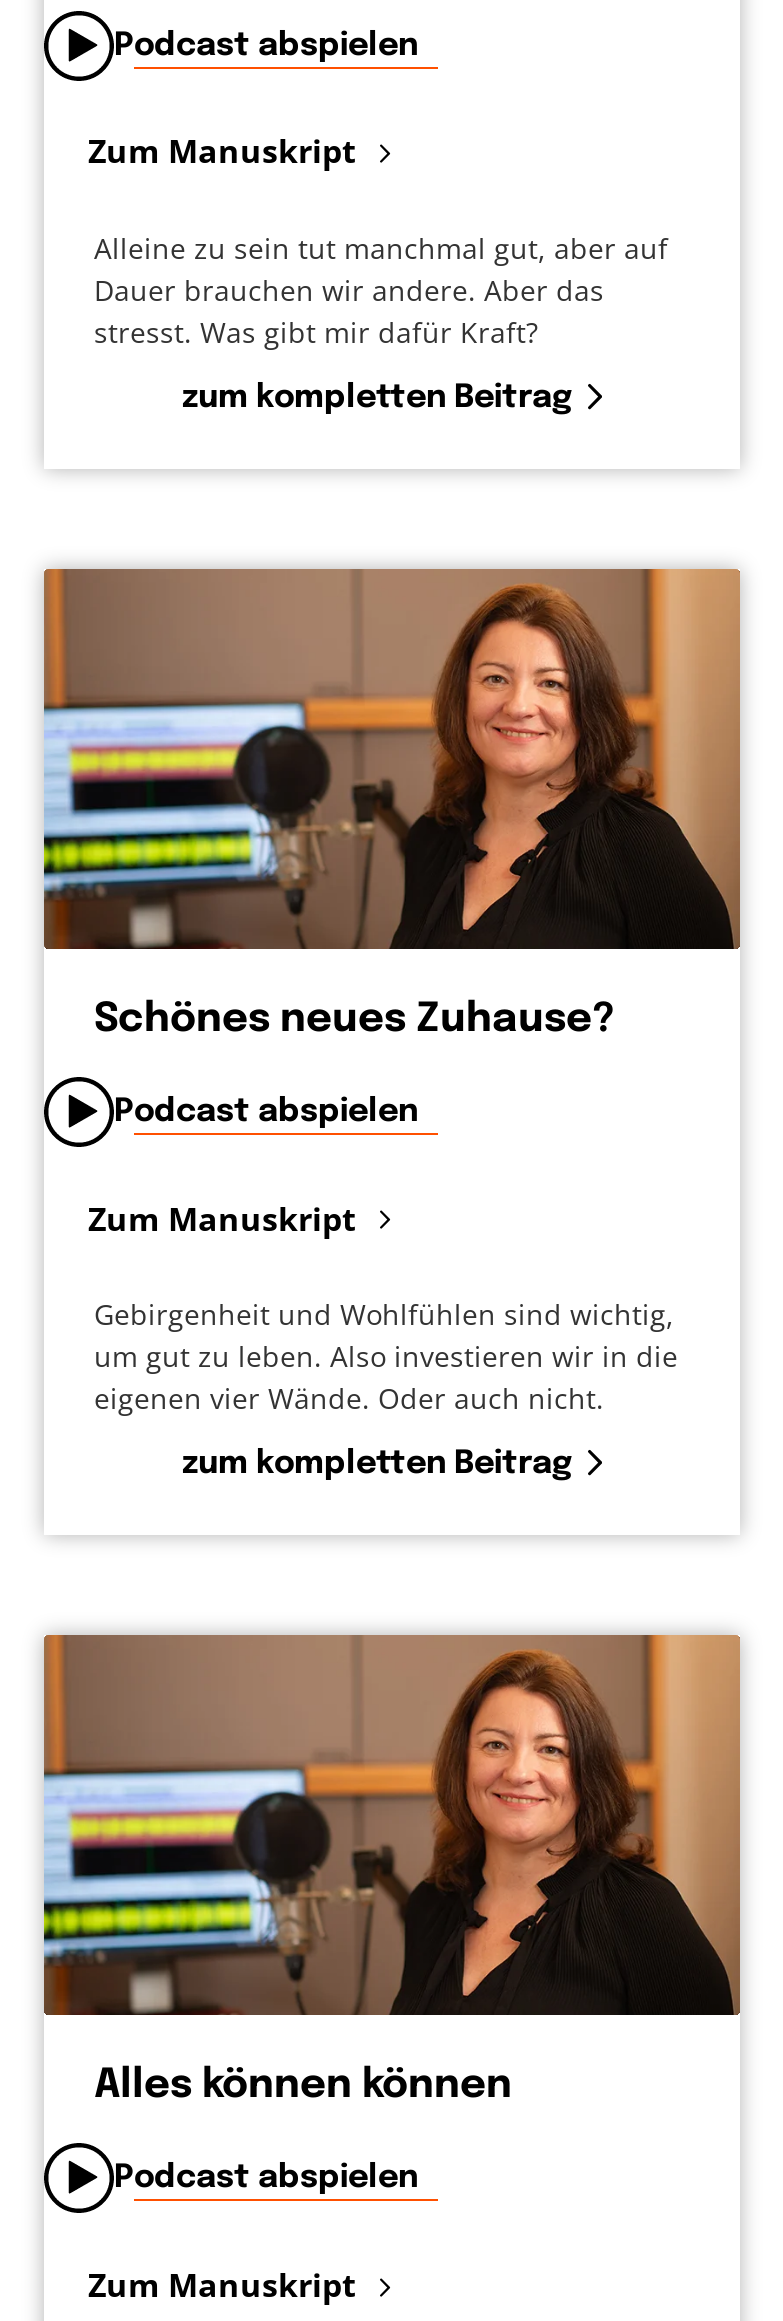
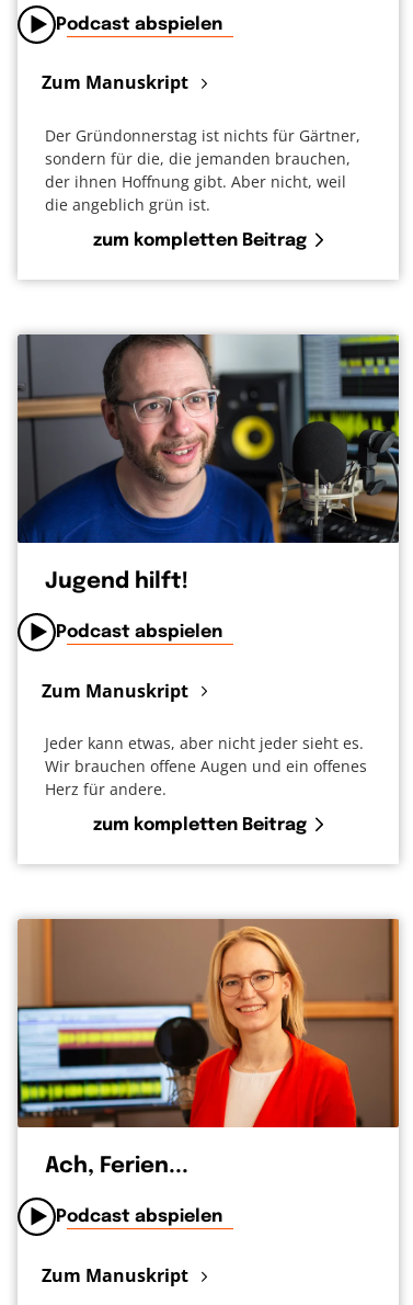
[94,229,668,351] Alleine zu sein tut manchmal gut, aber auf | Dauer brauchen wir andere. Aber das | stresst. Was gibt mir dafür Kraft? -> [45,125,360,215] Der Gründonnerstag ist nichts für Gärtner, | sondern für die, die jemanden brauchen, | der ihnen Hoffnung gibt. Aber nicht, weil | die angeblich grün ist.
[42,567,742,1041] [image] | Schönes neues Zuhause? -> [16,333,400,593] [image] | Jugend hilft!
[94,1295,678,1417] Gebirgenheit und Wohlfühlen sind wichtig, | um gut zu leben. Also investieren wir in die | eigenen vier Wände. Oder auch nicht. -> [45,733,367,800] Jeder kann etwas, aber nicht jeder sieht es. | Wir brauchen offene Augen und ein offenes | Herz für andere.
[42,1635,740,2107] [image] | Alles können können -> [16,919,399,1178] [image] | Ach, Ferien...

